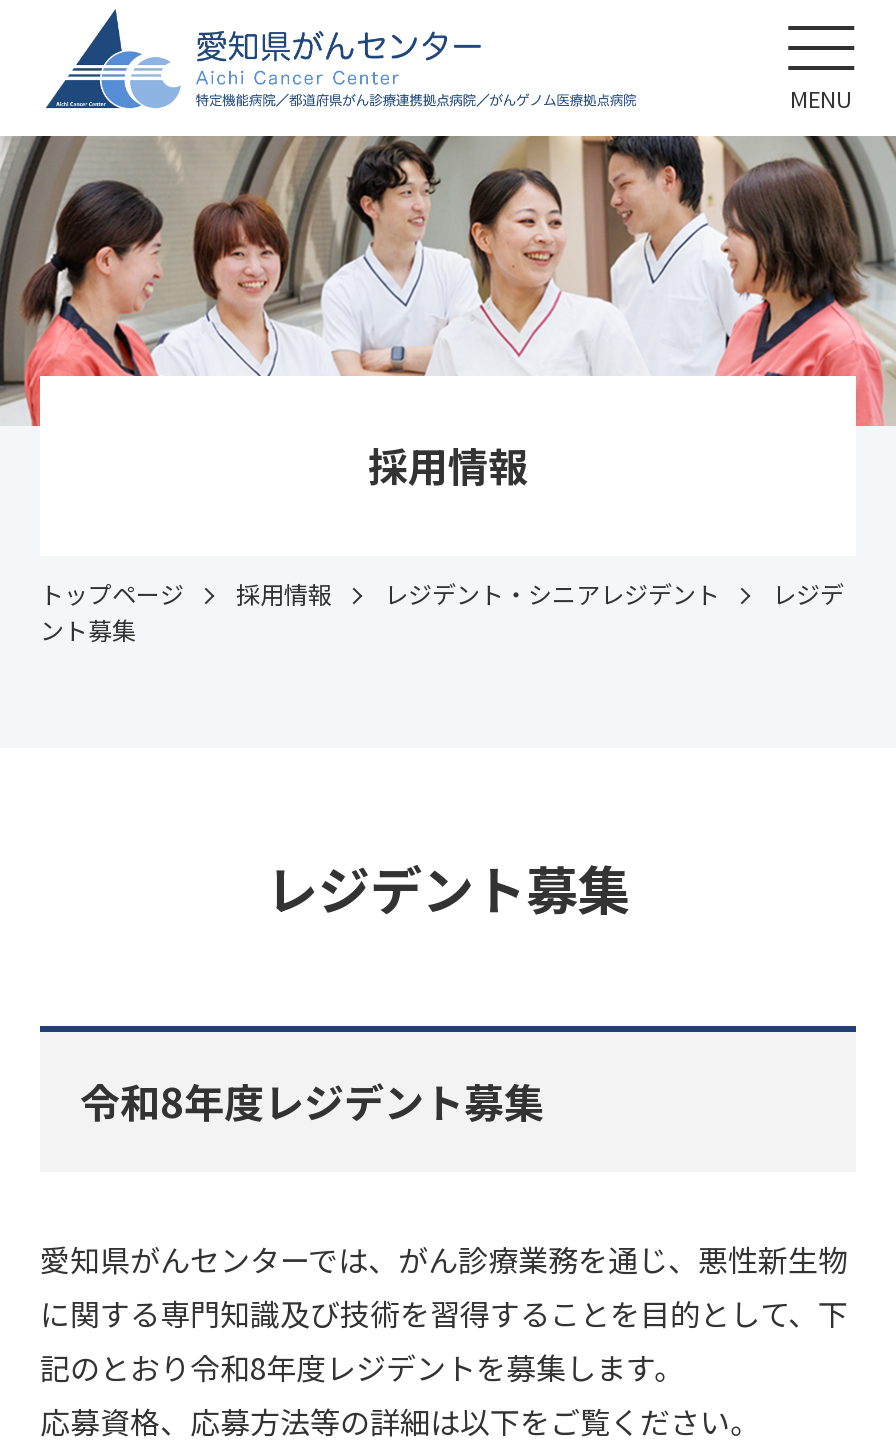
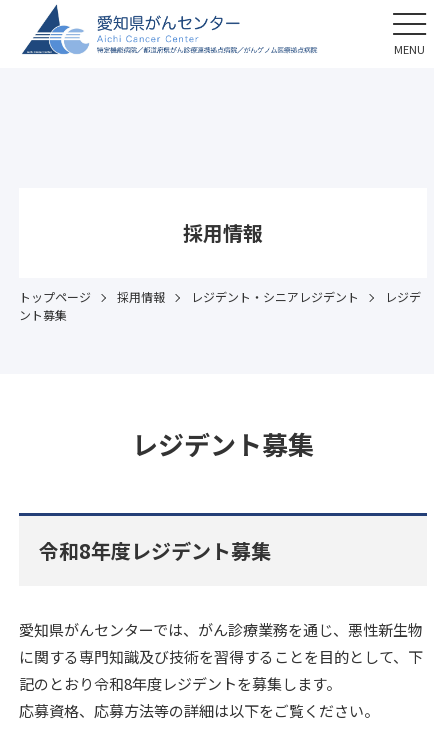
[6,134,890,428] [image] -> none

